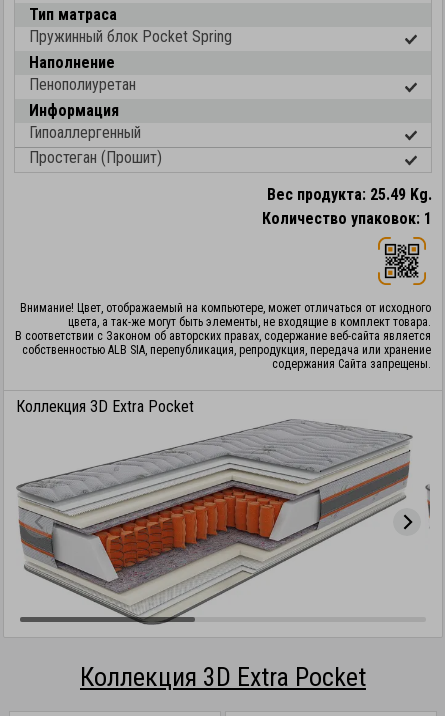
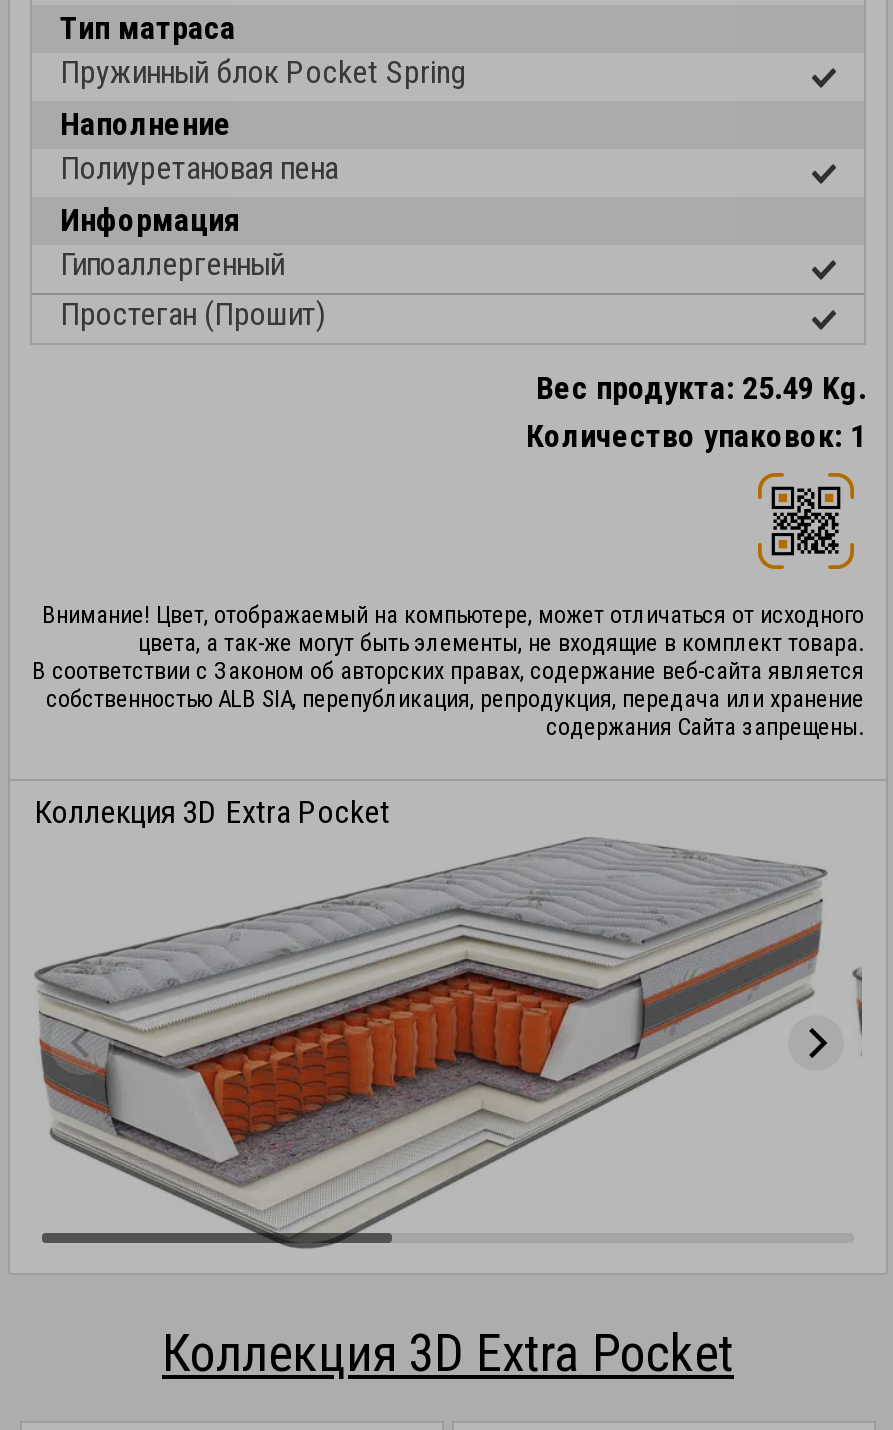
[29,75,136,94] Пенополиуретан -> [60,149,338,187] Полиуретановая пена

